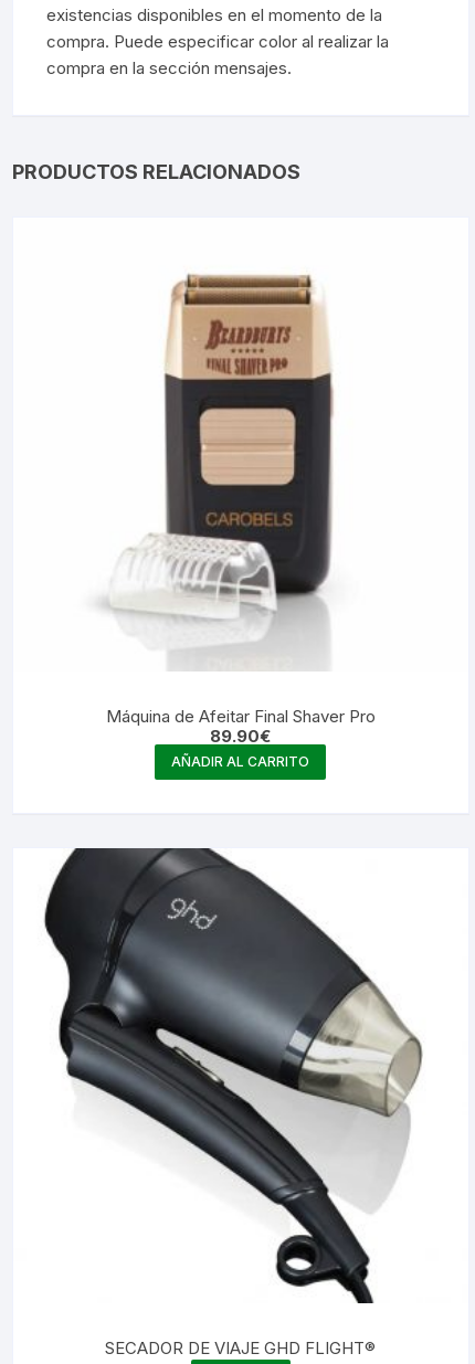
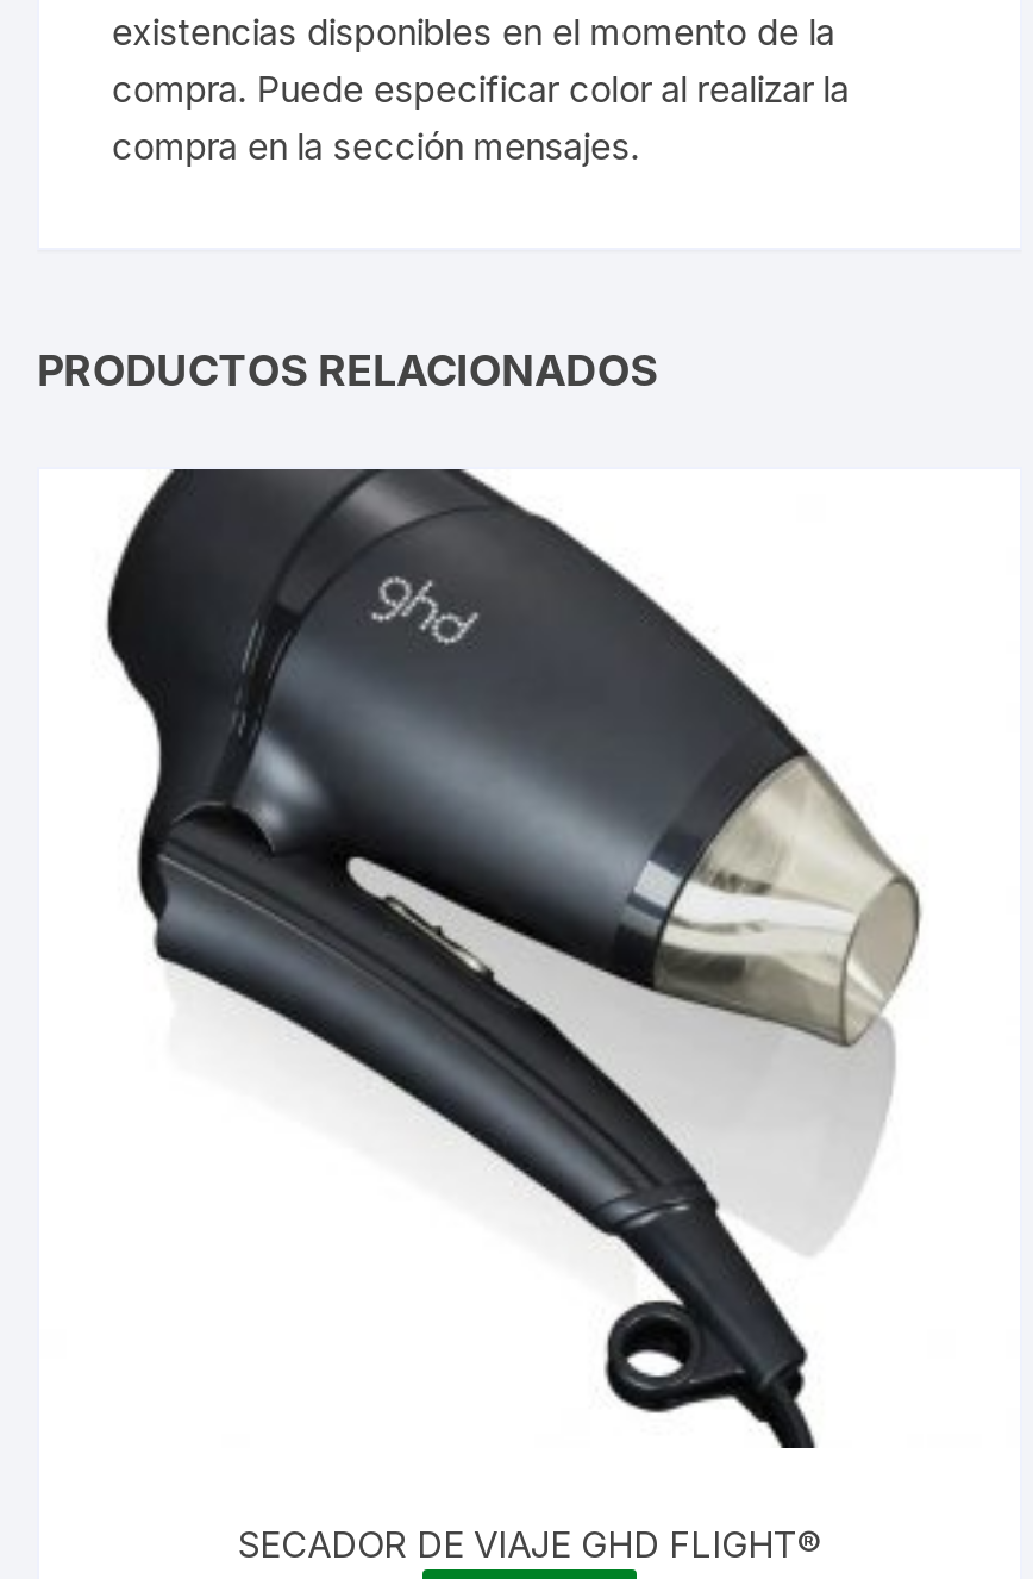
[99,273,376,770] [image] | Máquina de Afeitar Final Shaver Pro | 89.90€ | AÑADIR AL CARRITO -> none

